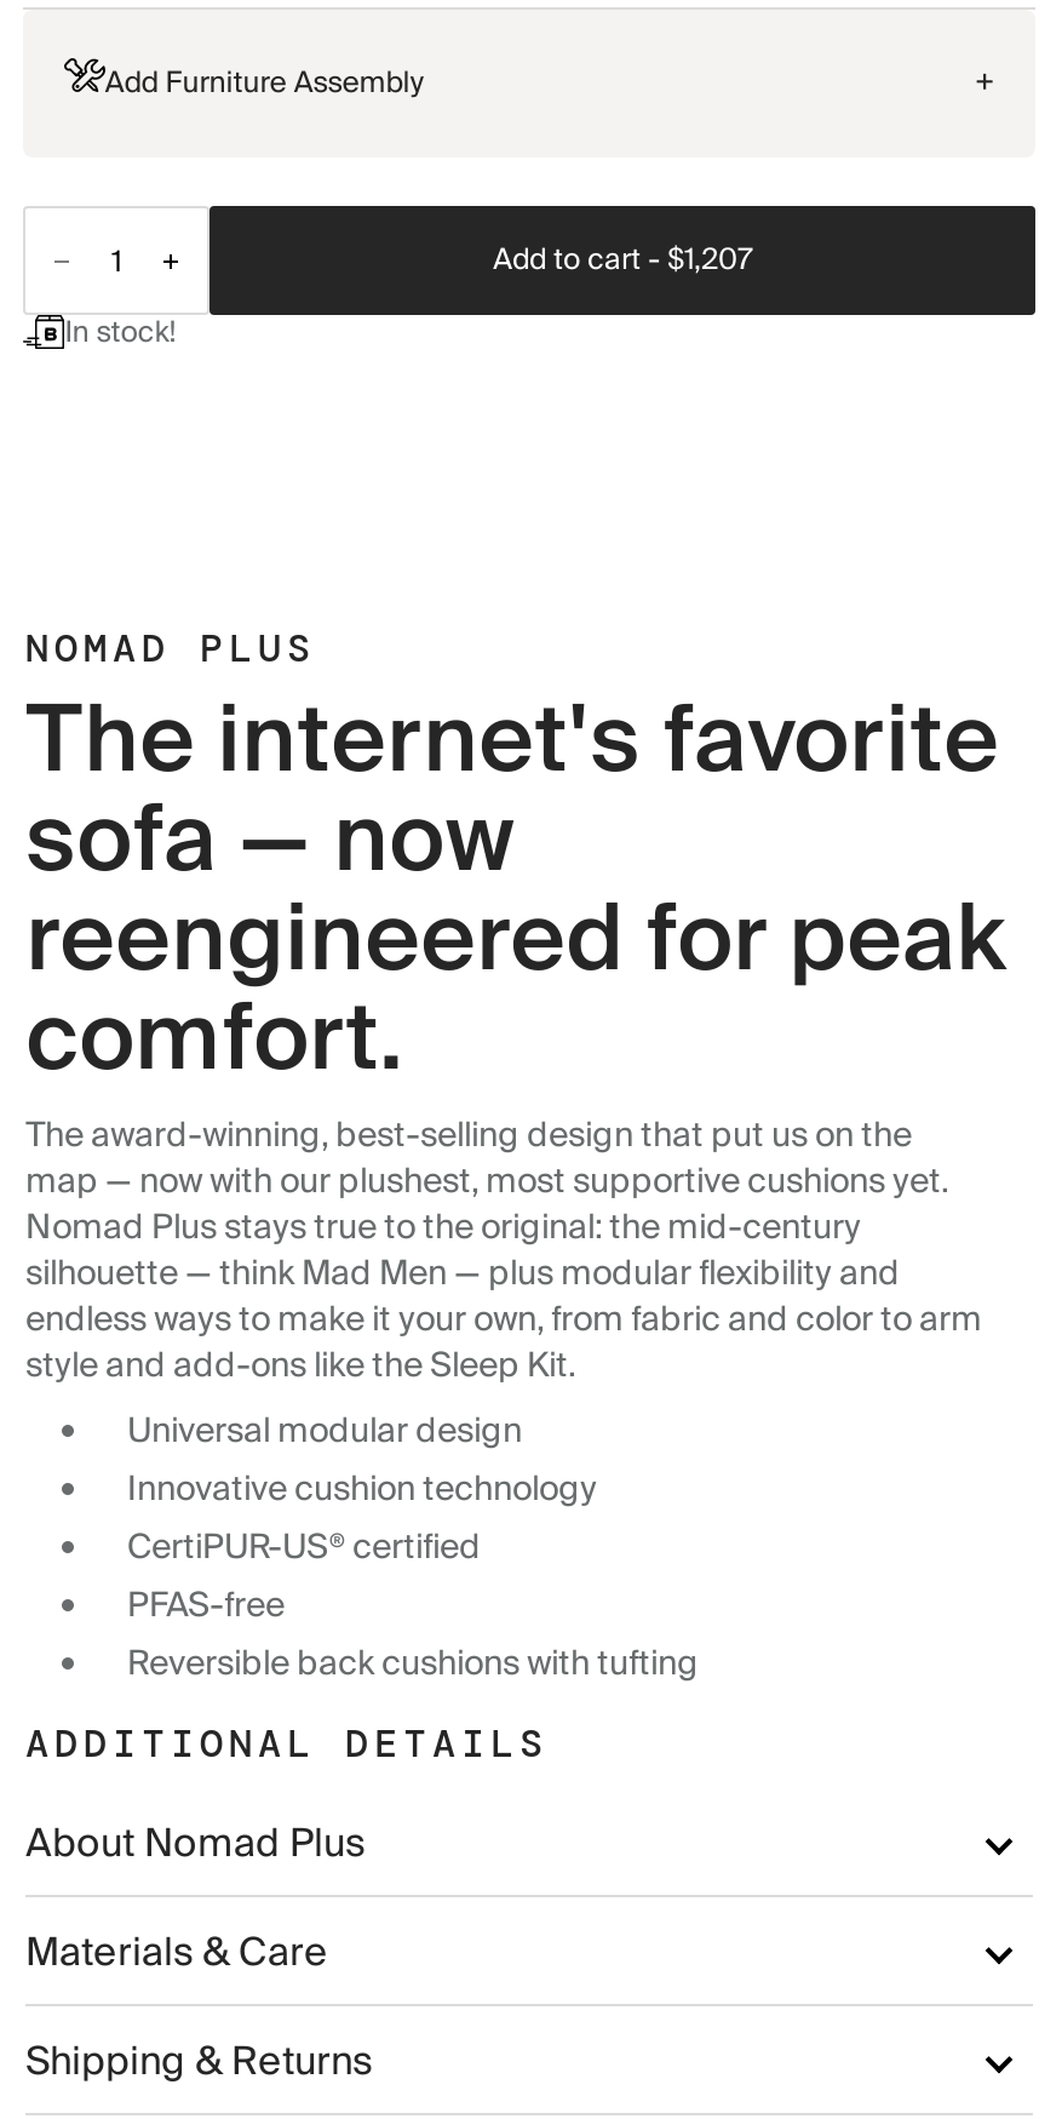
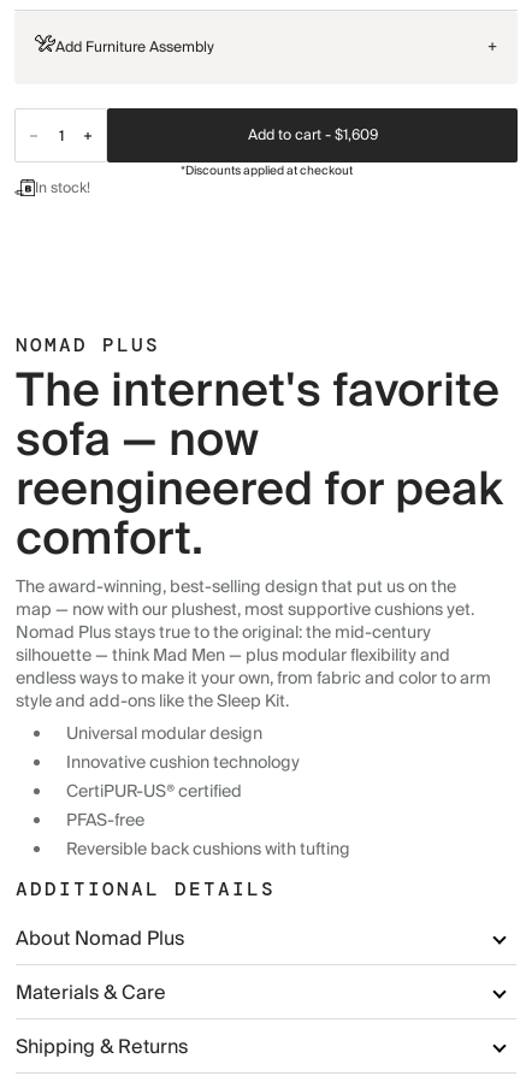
[493,235,752,286] Add to cart - $1,207 -> [180,123,377,182] Add to cart - $1,609 | *Discounts applied at checkout

